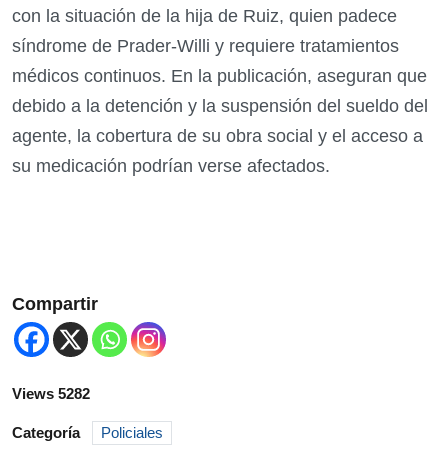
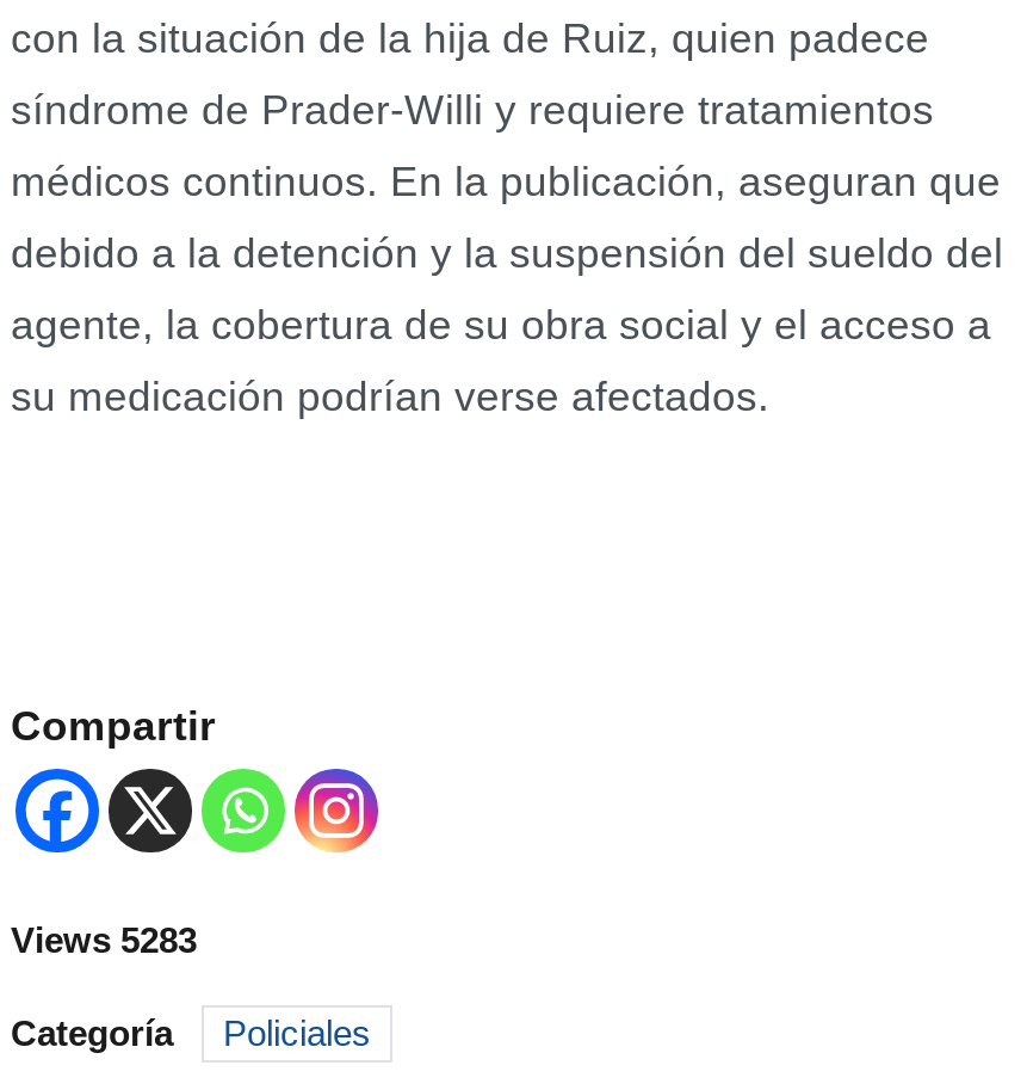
[12,385,90,402] Views 5282 -> [11,920,197,960] Views 5283

